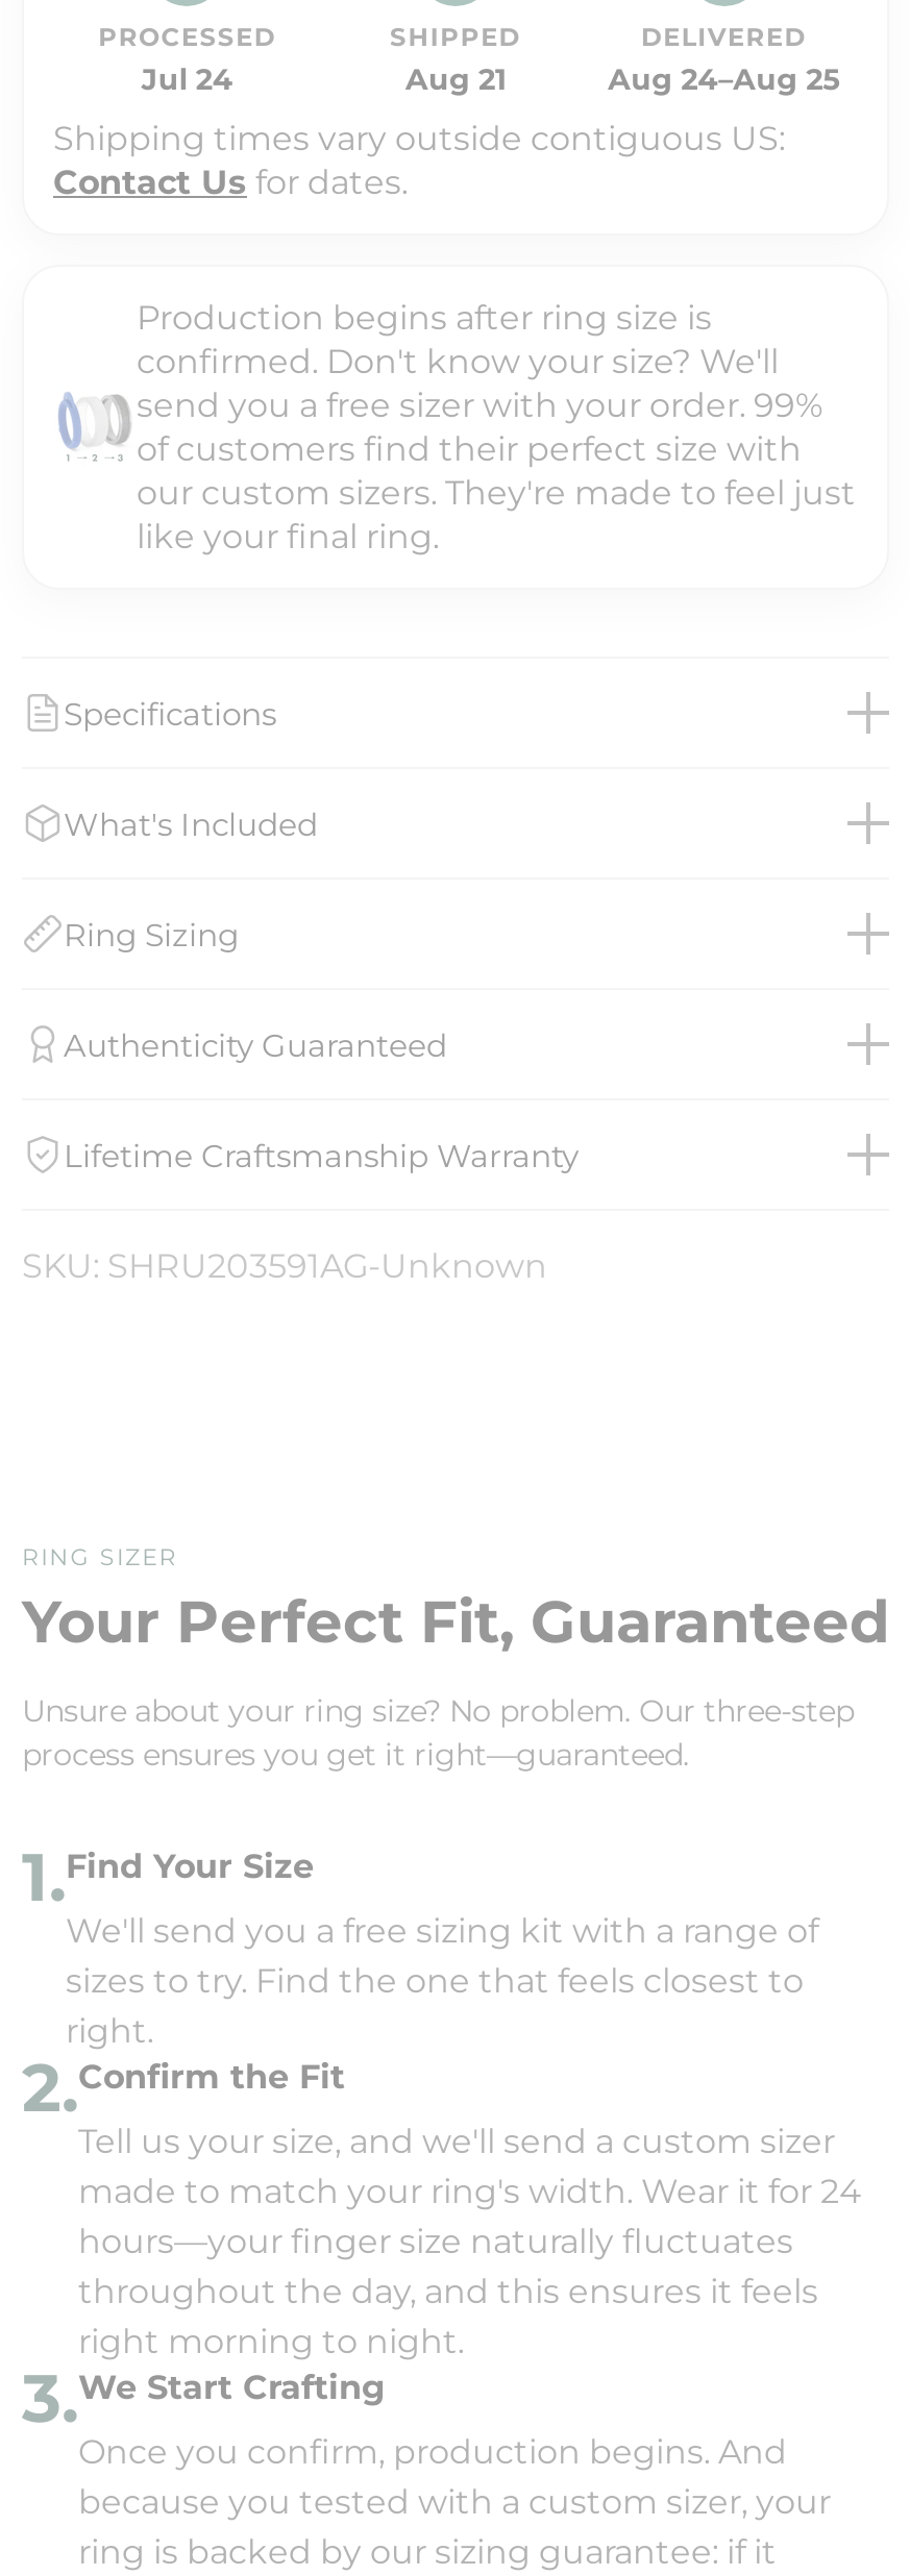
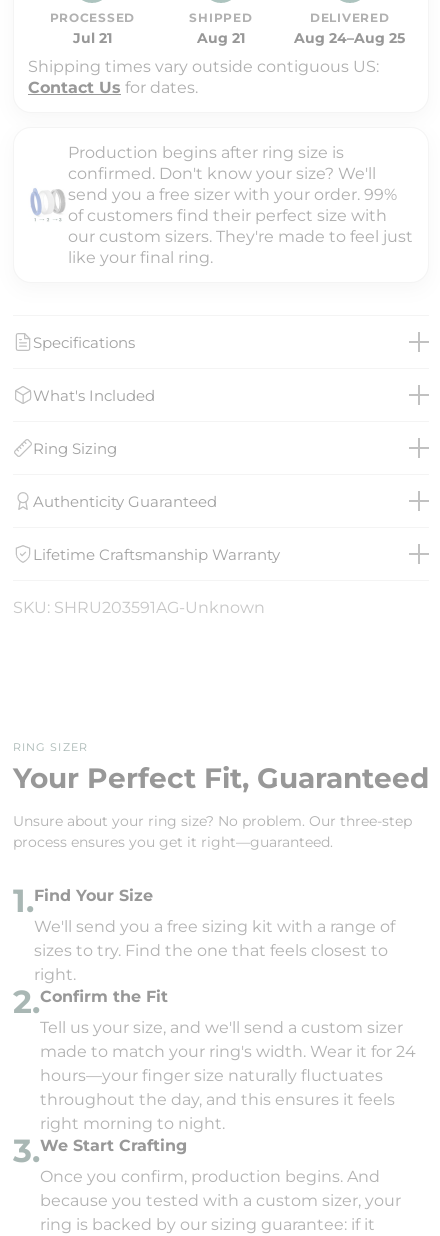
[141,61,233,98] Jul 24 -> [73,29,112,47] Jul 21

